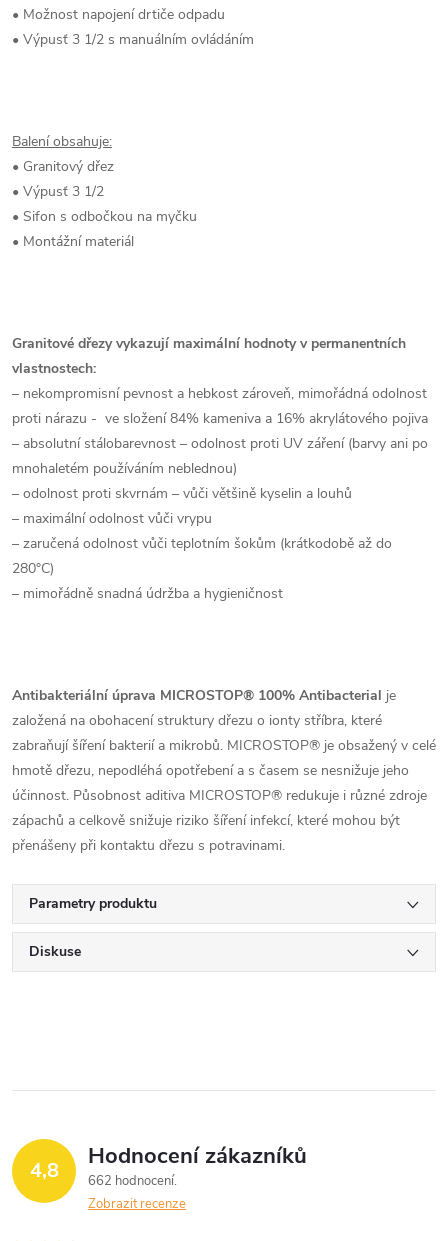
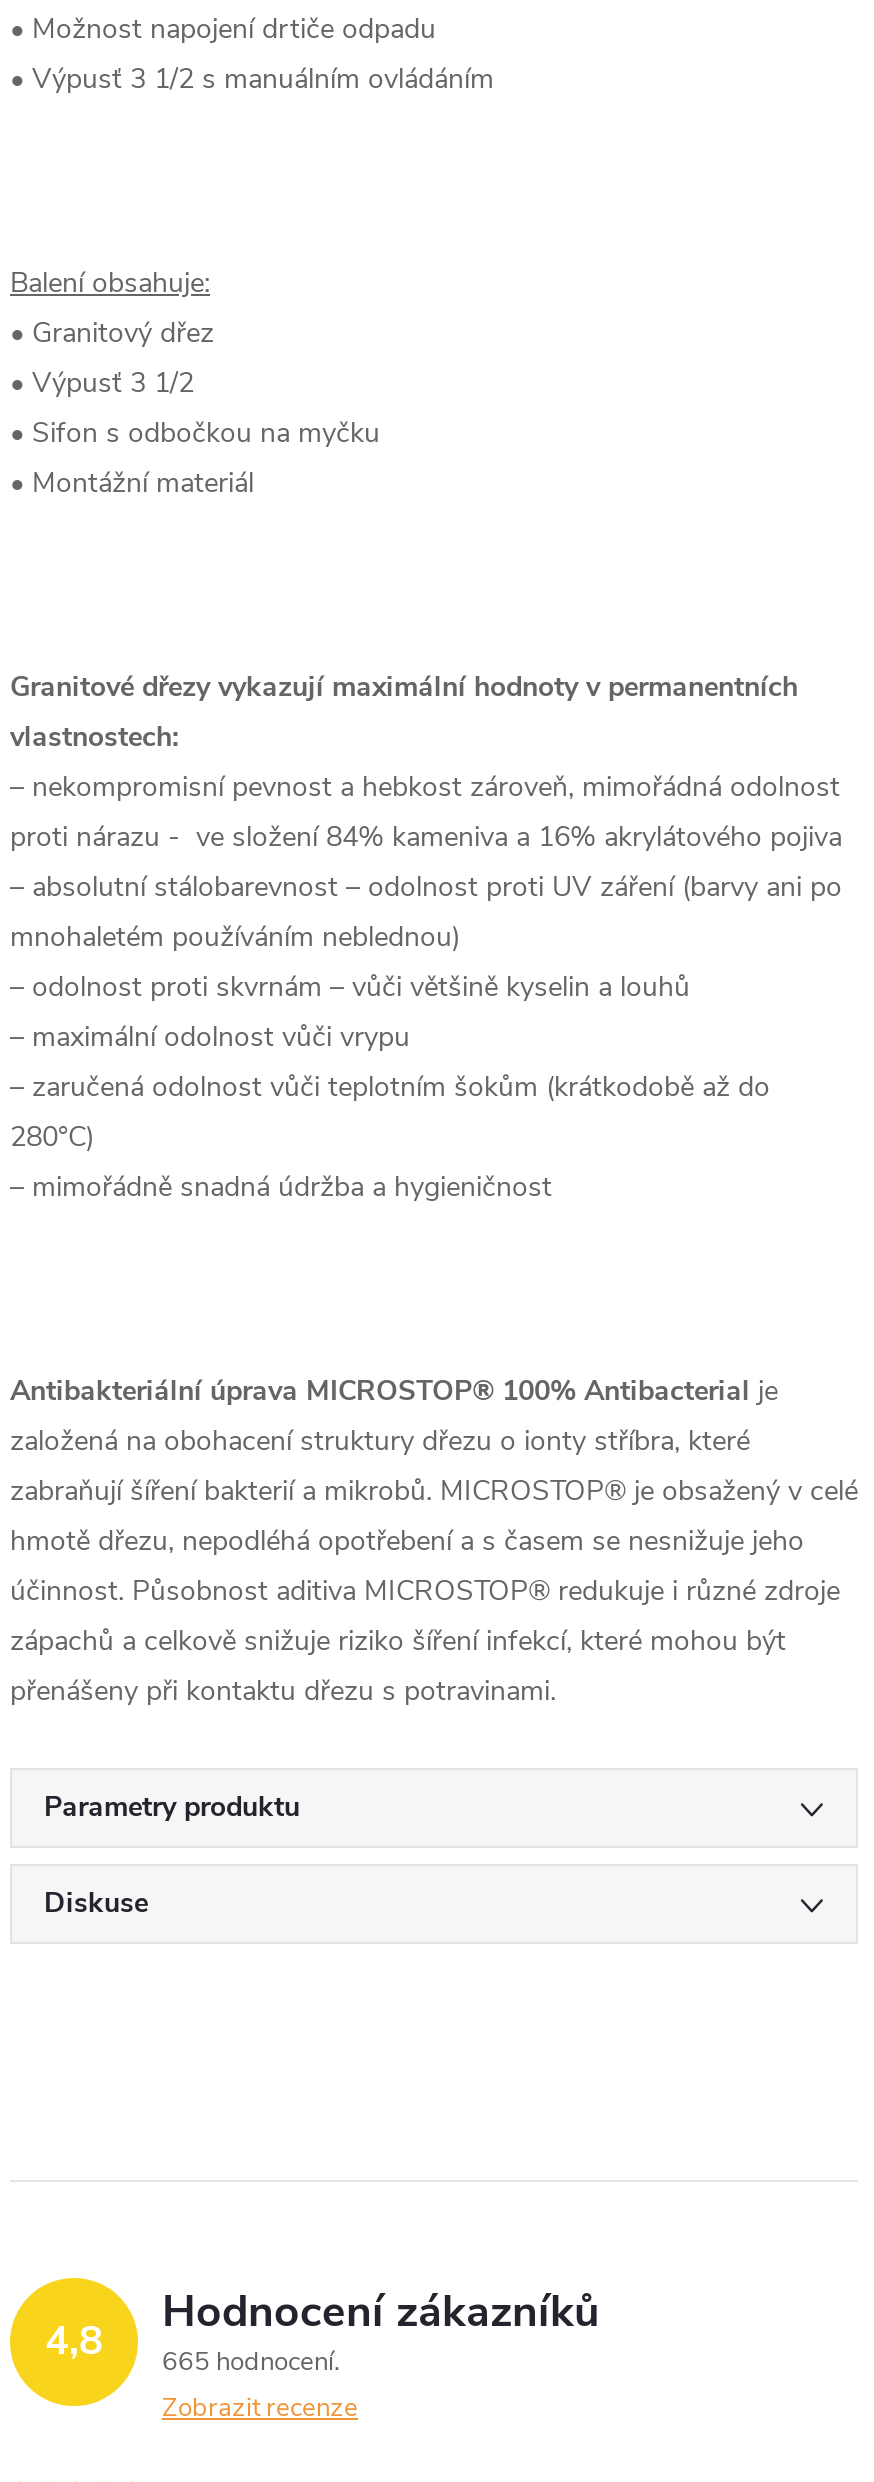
[29,1141,307,1190] 4,8 662 hodnocení Hodnocení zákazníků -> [45,2281,600,2379] 4,8 665 hodnocení Hodnocení zákazníků

